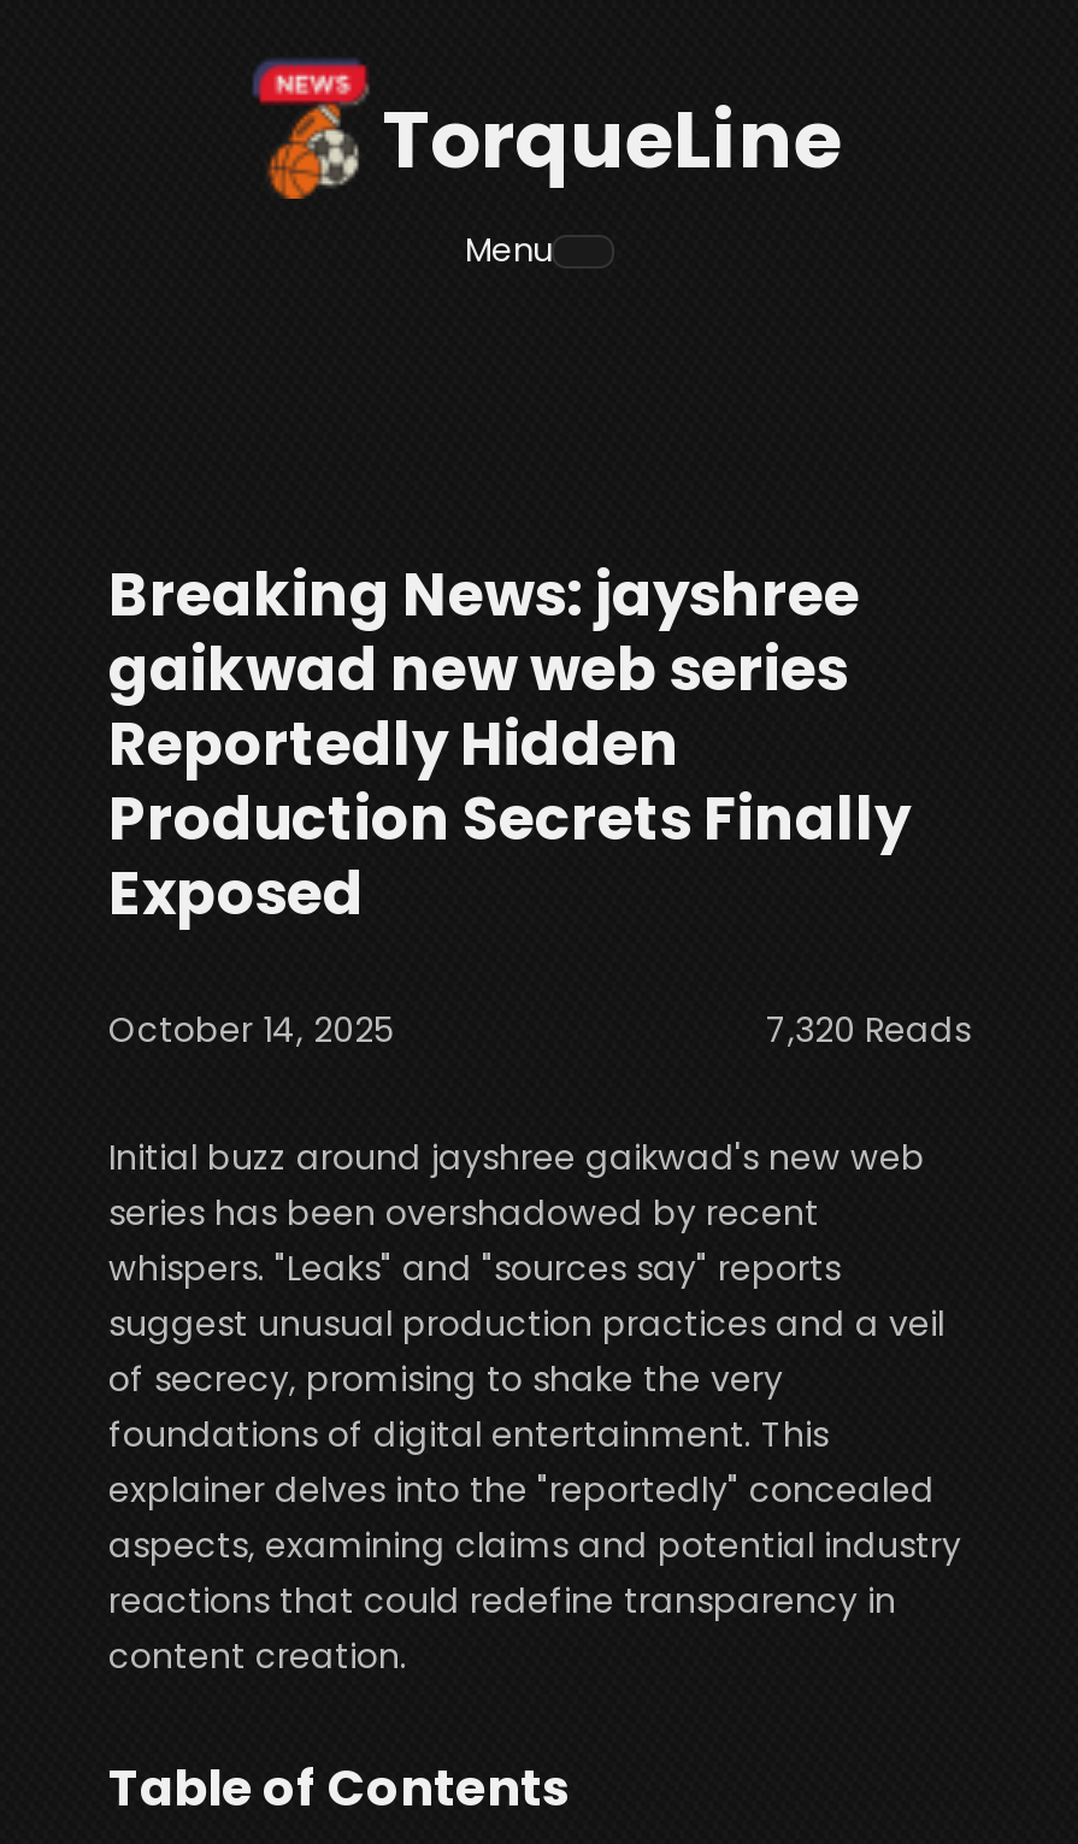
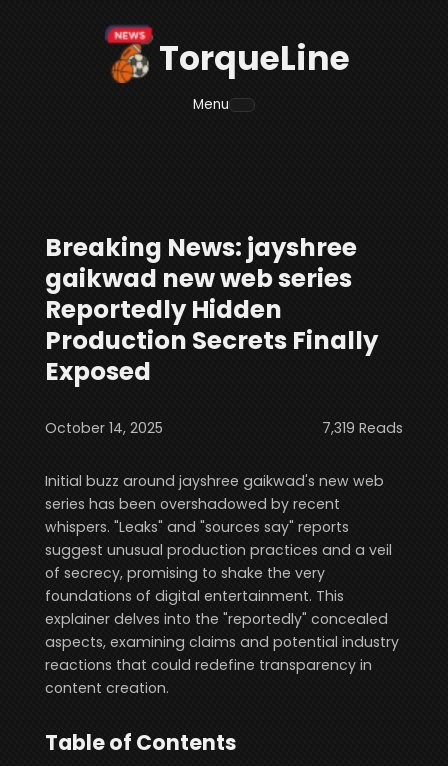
[766,1006,971,1054] 7,320 Reads -> [322,418,403,438] 7,319 Reads

